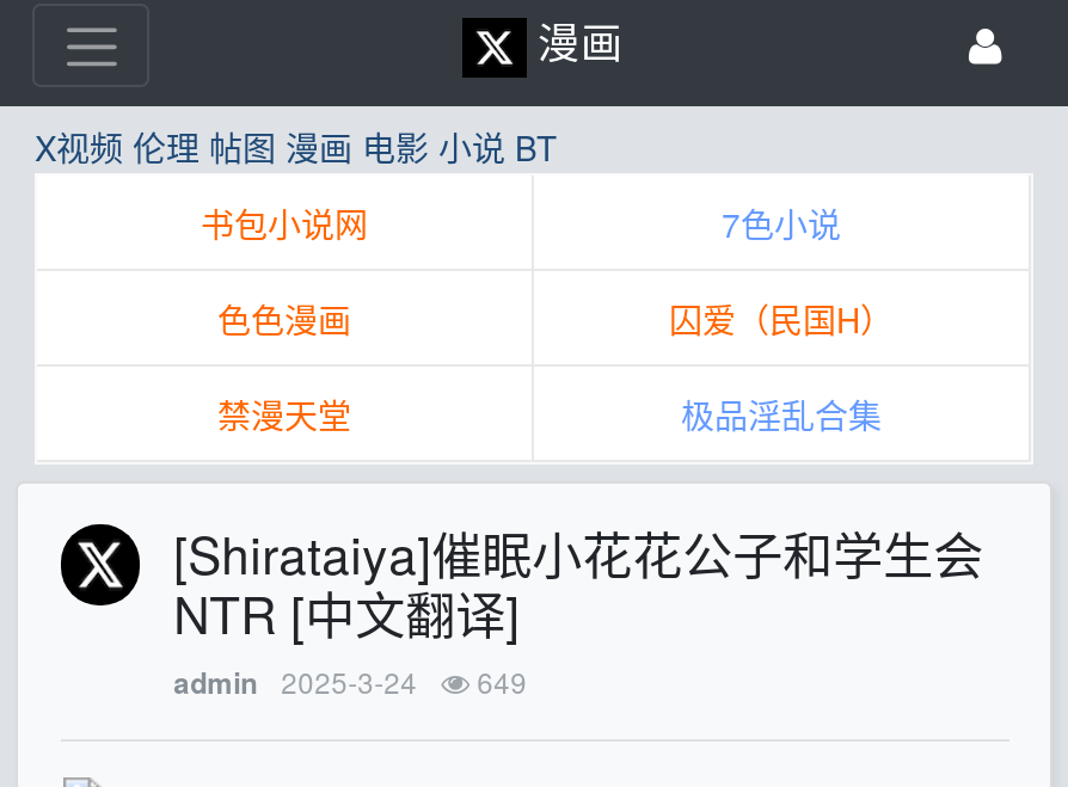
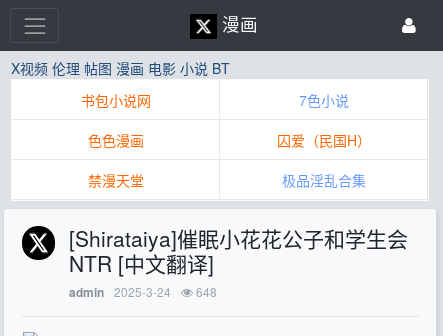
[173,661,527,704] admin 2025-3-24 649 -> [69,283,217,301] admin 2025-3-24 648

